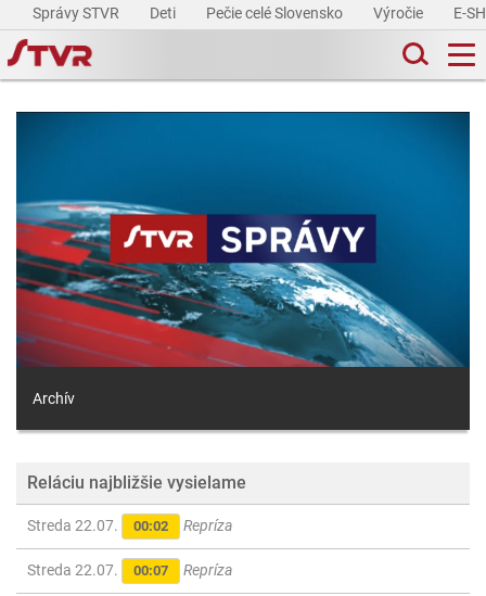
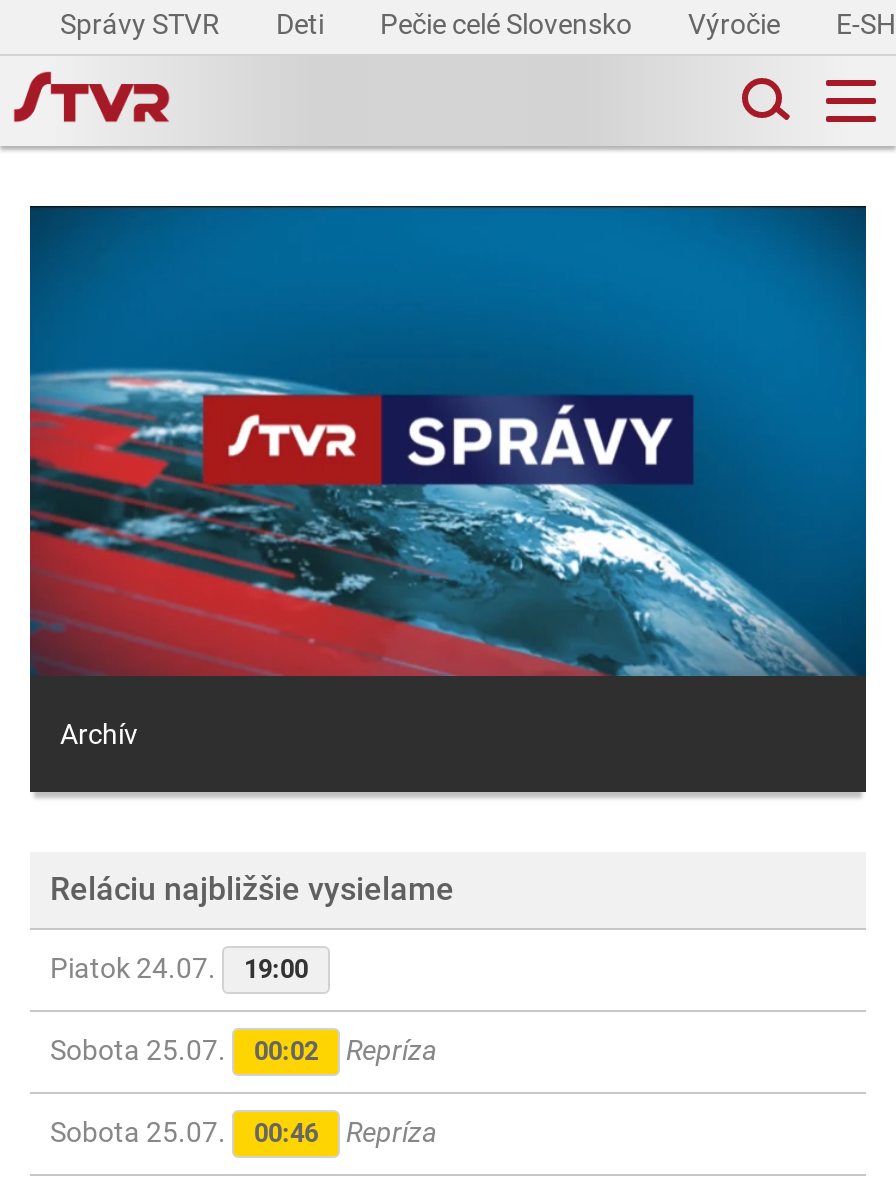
[27,517,121,534] Streda 22.07. -> [50,953,308,1067] Piatok 24.07. | 19:00 | Sobota 25.07.
[27,562,168,579] Streda 22.07. | 00:07 -> [50,1117,318,1149] Sobota 25.07. | 00:46

